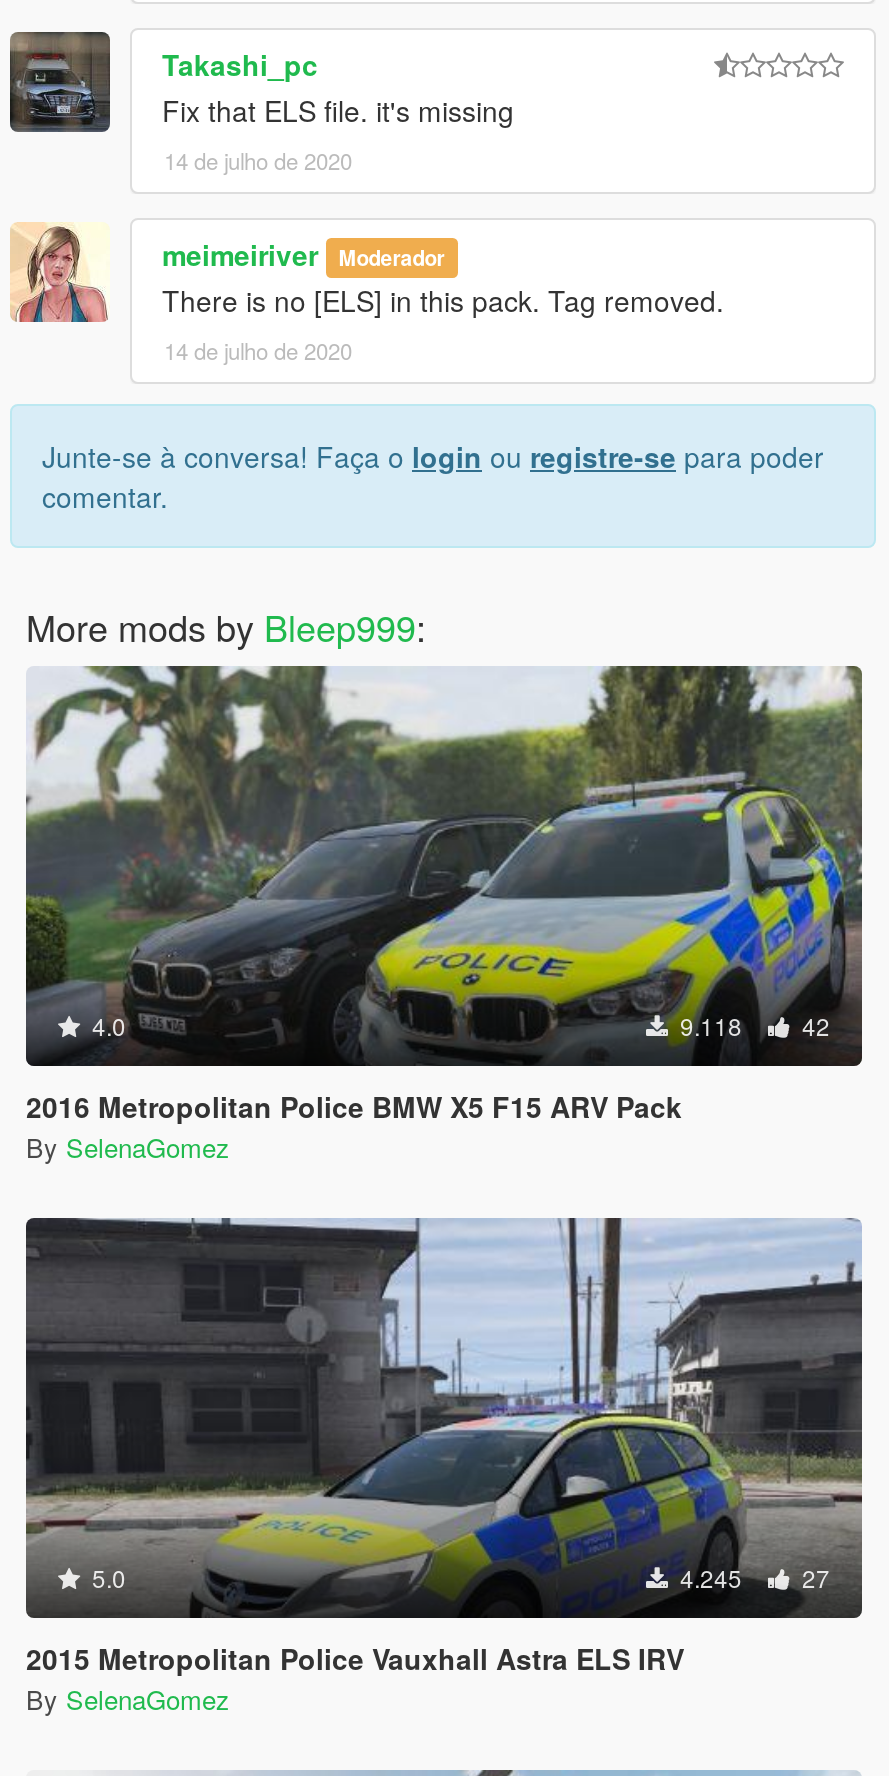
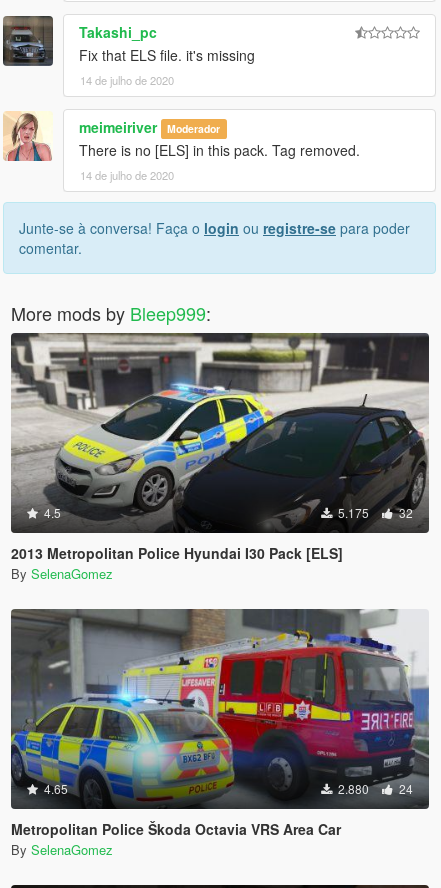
[26,666,864,1064] [image] | 4.0 | 9.118 | 42 -> [10,332,429,533] [image] | 4.5 | 5.175 | 32
[26,1086,682,1126] 2016 Metropolitan Police BMW X5 F15 ARV Pack -> [11,543,343,563] 2013 Metropolitan Police Hyundai I30 Pack [ELS]
[24,1218,864,1618] [image] | 5.0 | 4.245 | 27 -> [10,608,430,809] [image] | 4.65 | 2.880 | 24
[26,1638,684,1678] 2015 Metropolitan Police Vauxhall Astra ELS IRV -> [11,819,341,839] Metropolitan Police Škoda Octavia VRS Area Car

